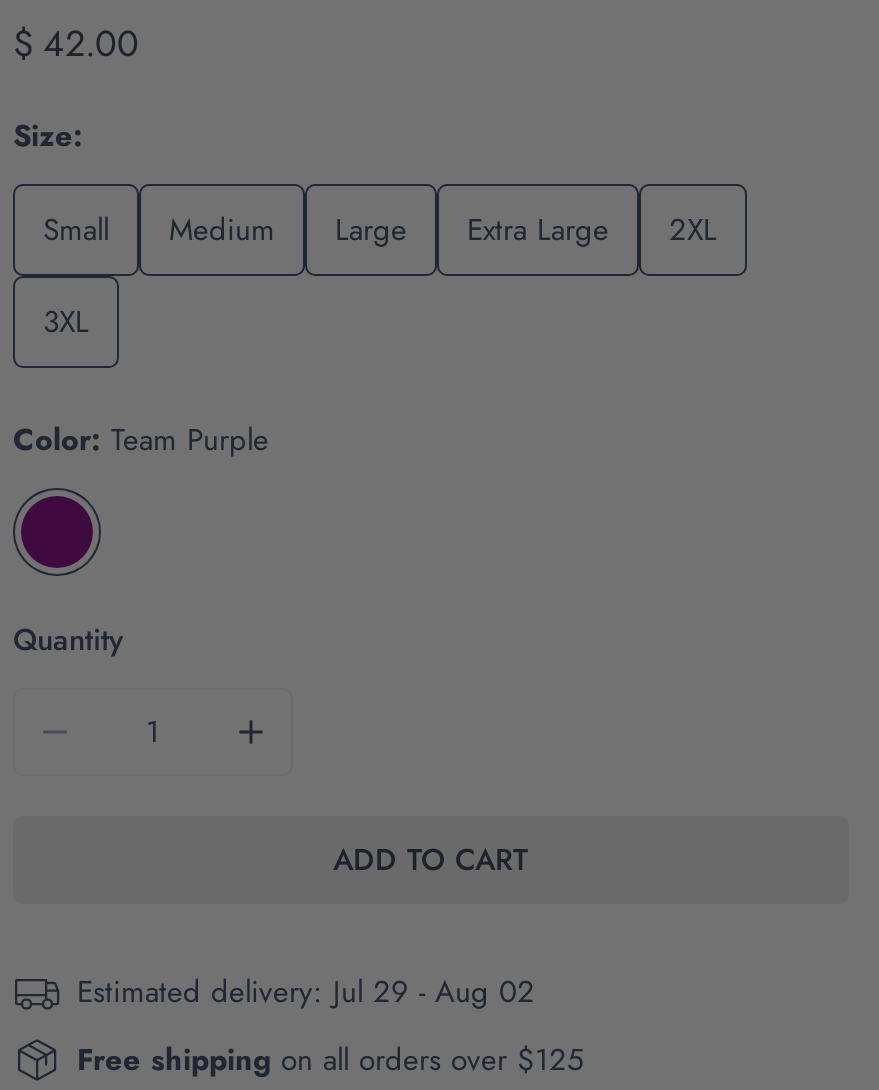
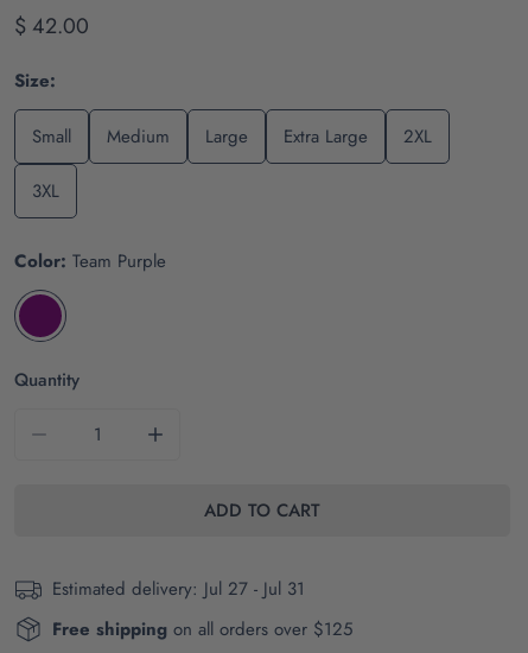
[77,970,535,1014] Estimated delivery: Jul 29 - Aug 02 -> [52,576,305,602] Estimated delivery: Jul 27 - Jul 31

